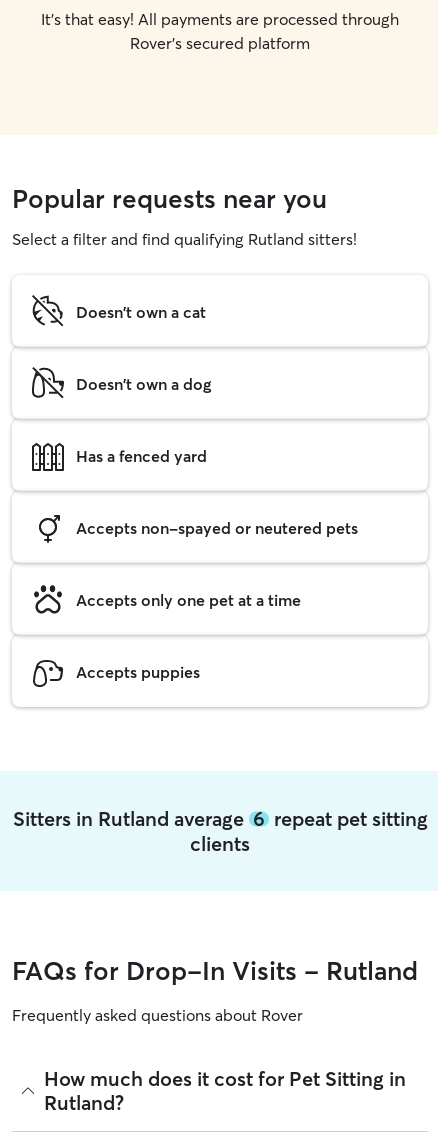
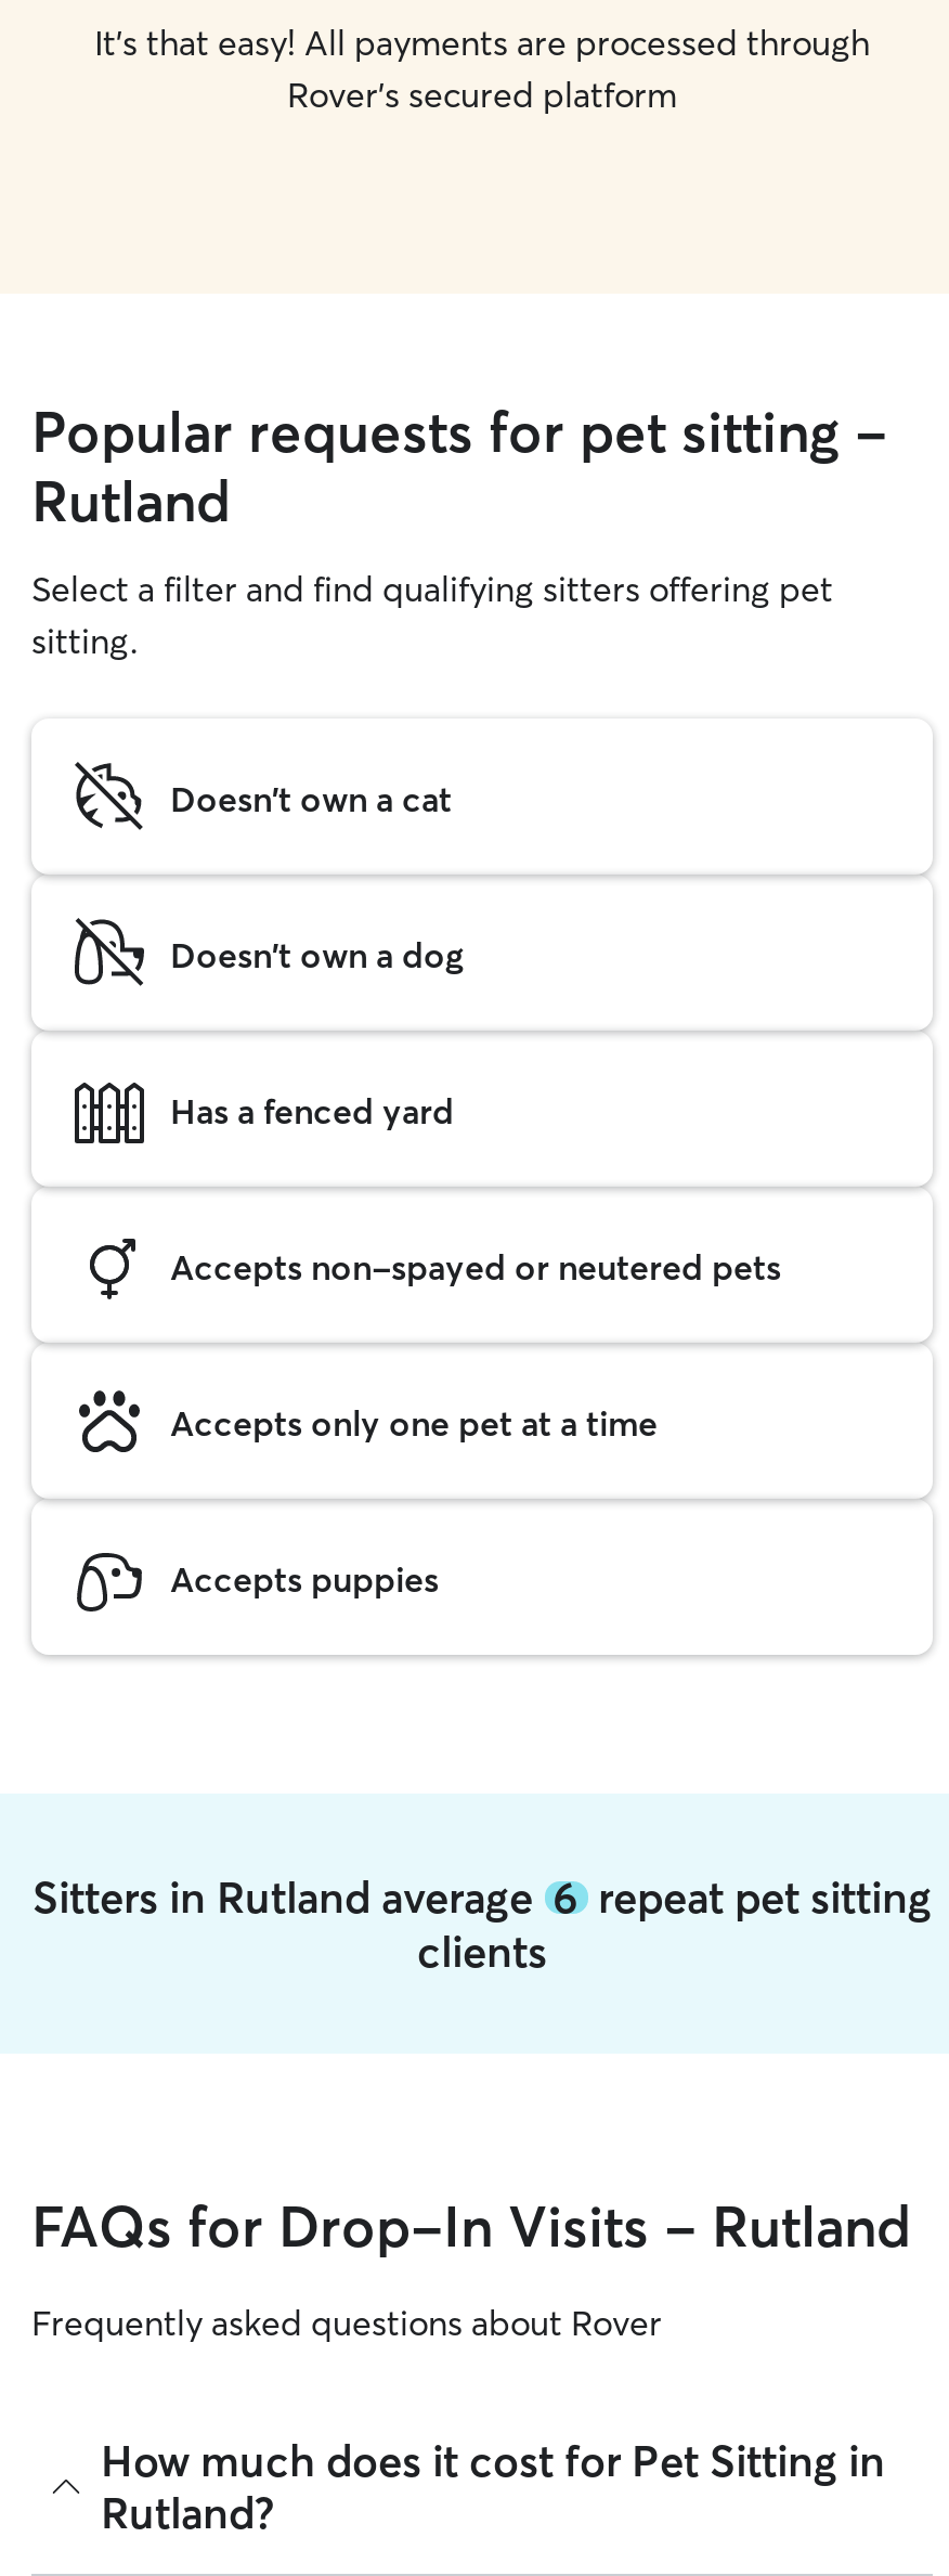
[12,183,357,249] Popular requests near you | Select a filter and find qualifying Rutland sitters! -> [31,398,887,662] Popular requests for pet sitting - | Rutland | Select a filter and find qualifying sitters offering pet | sitting.

